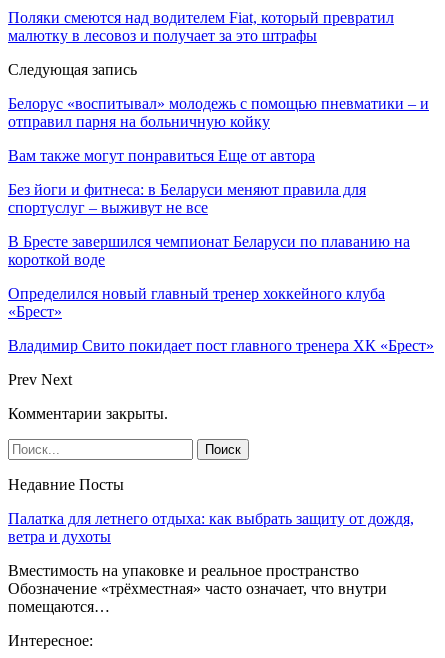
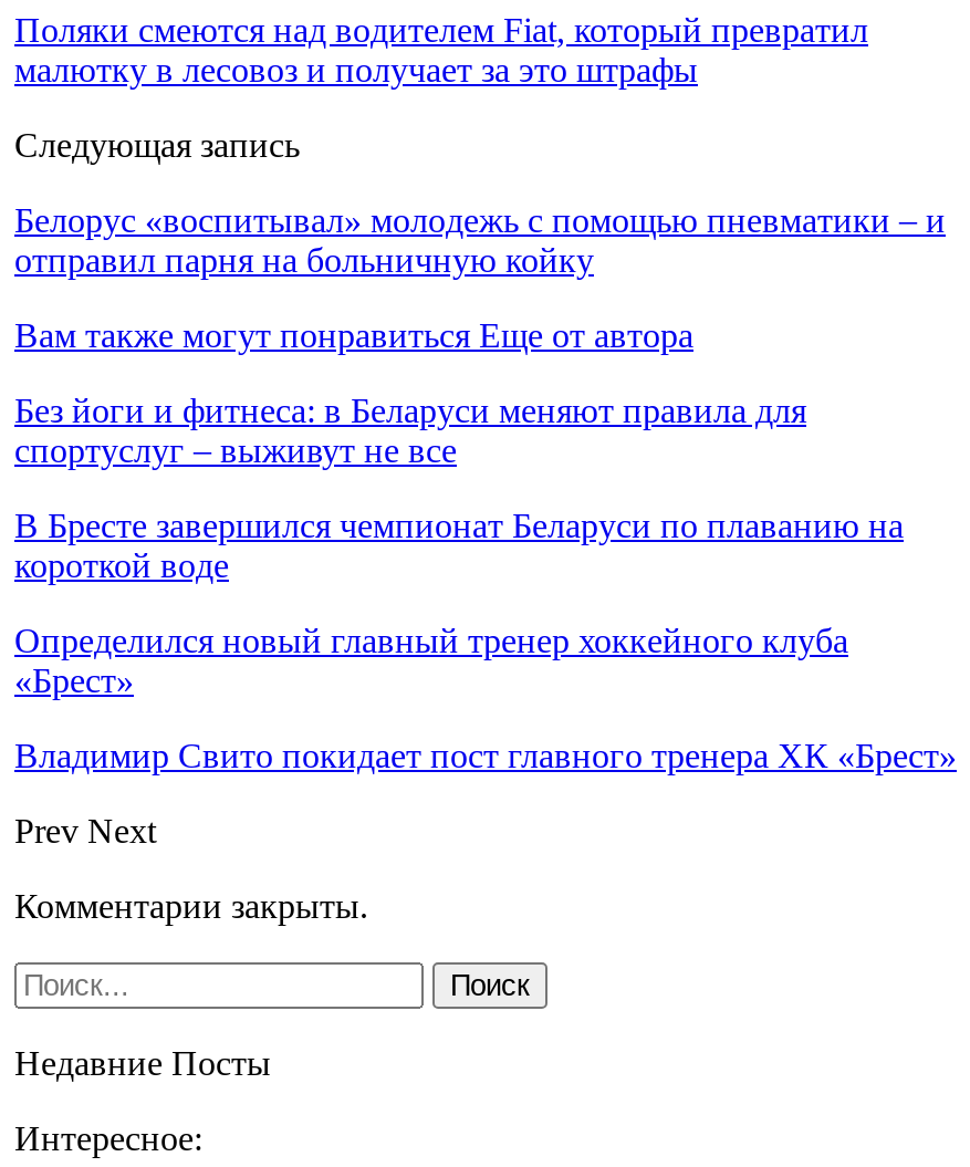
[8,510,414,615] Палатка для летнего отдыха: как выбрать защиту от дождя, | ветра и духоты | Вместимость на упаковке и реальное пространство | Обозначение «трёхместная» часто означает, что внутри | помещаются… -> none

